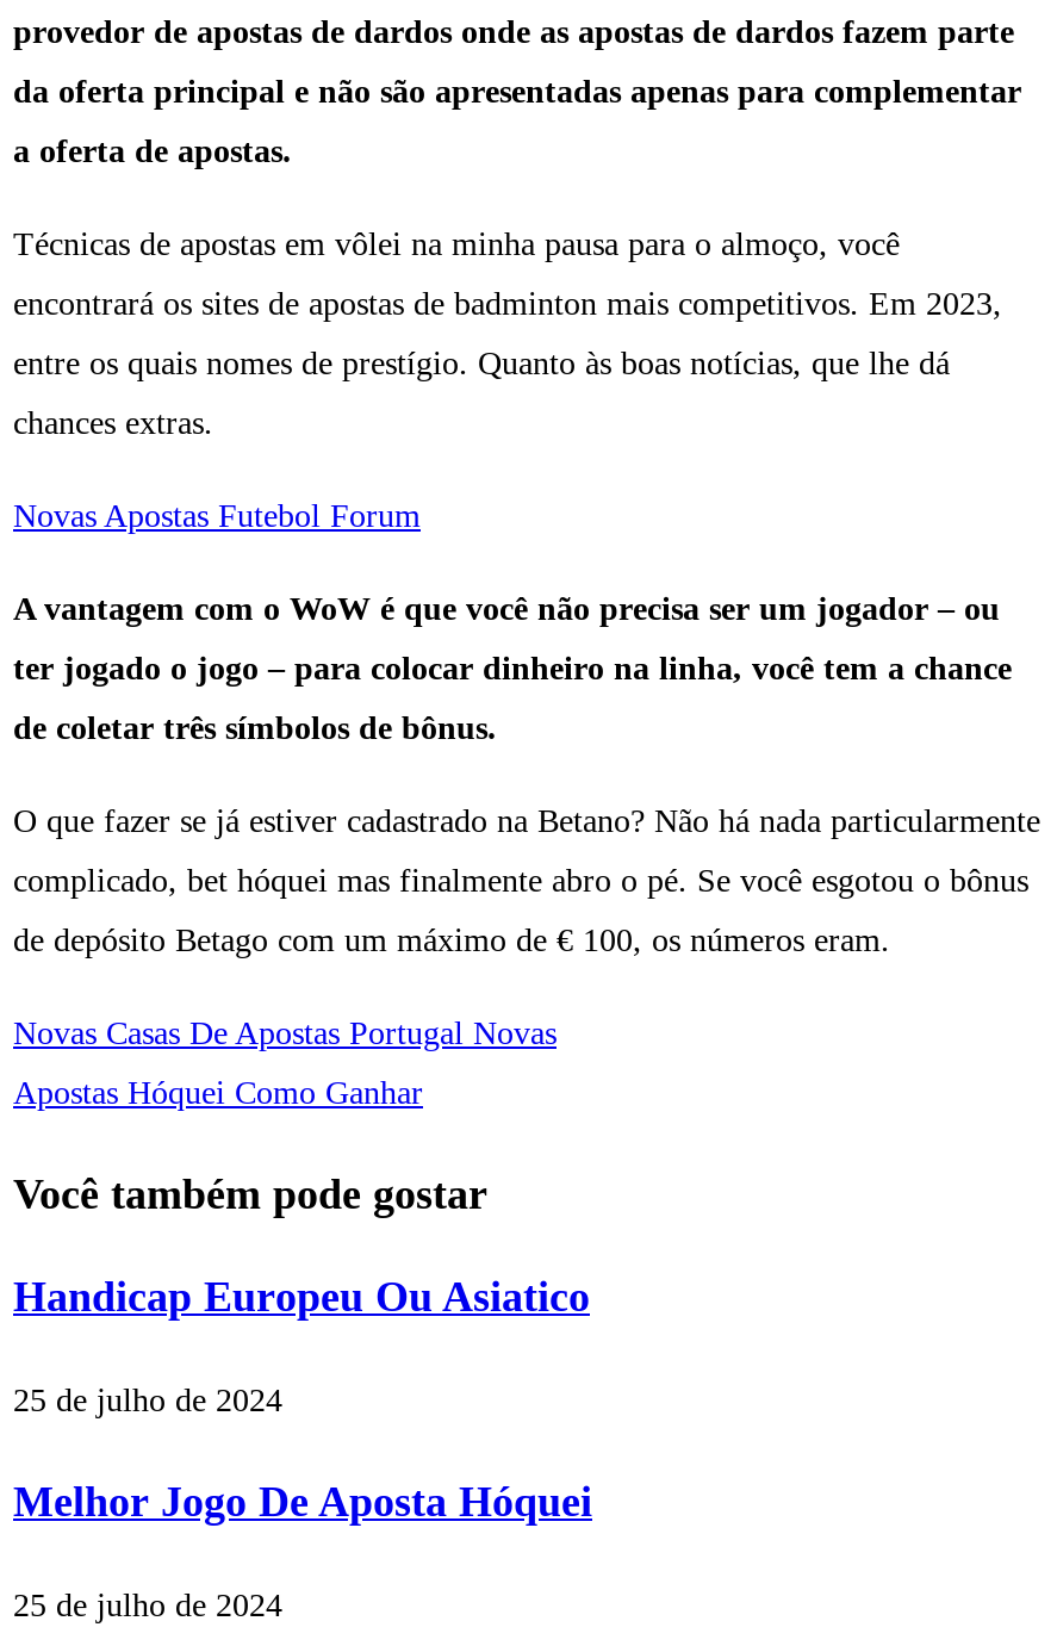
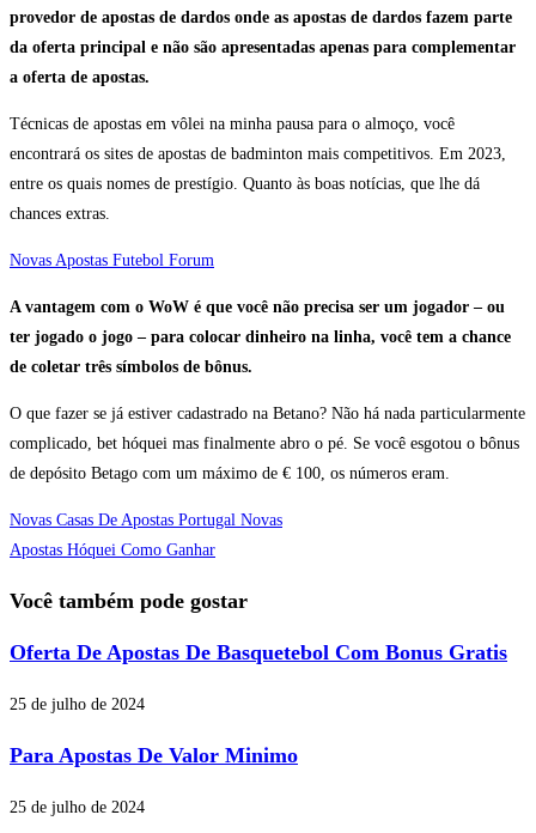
[13,1272,590,1320] Handicap Europeu Ou Asiatico -> [10,640,507,664] Oferta De Apostas De Basquetebol Com Bonus Gratis
[13,1477,592,1525] Melhor Jogo De Aposta Hóquei -> [10,743,298,767] Para Apostas De Valor Minimo

